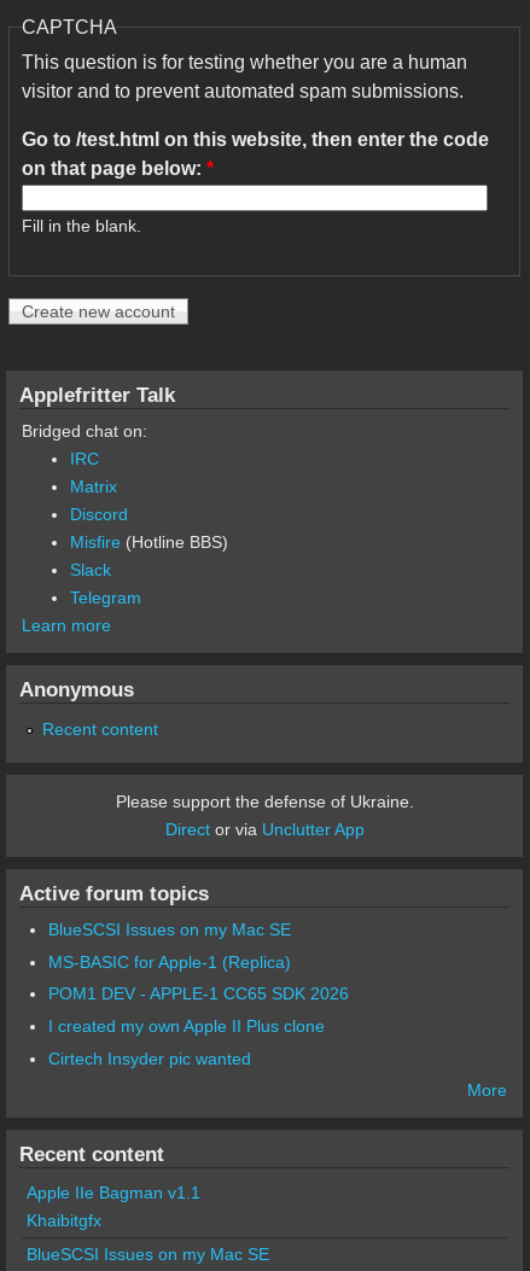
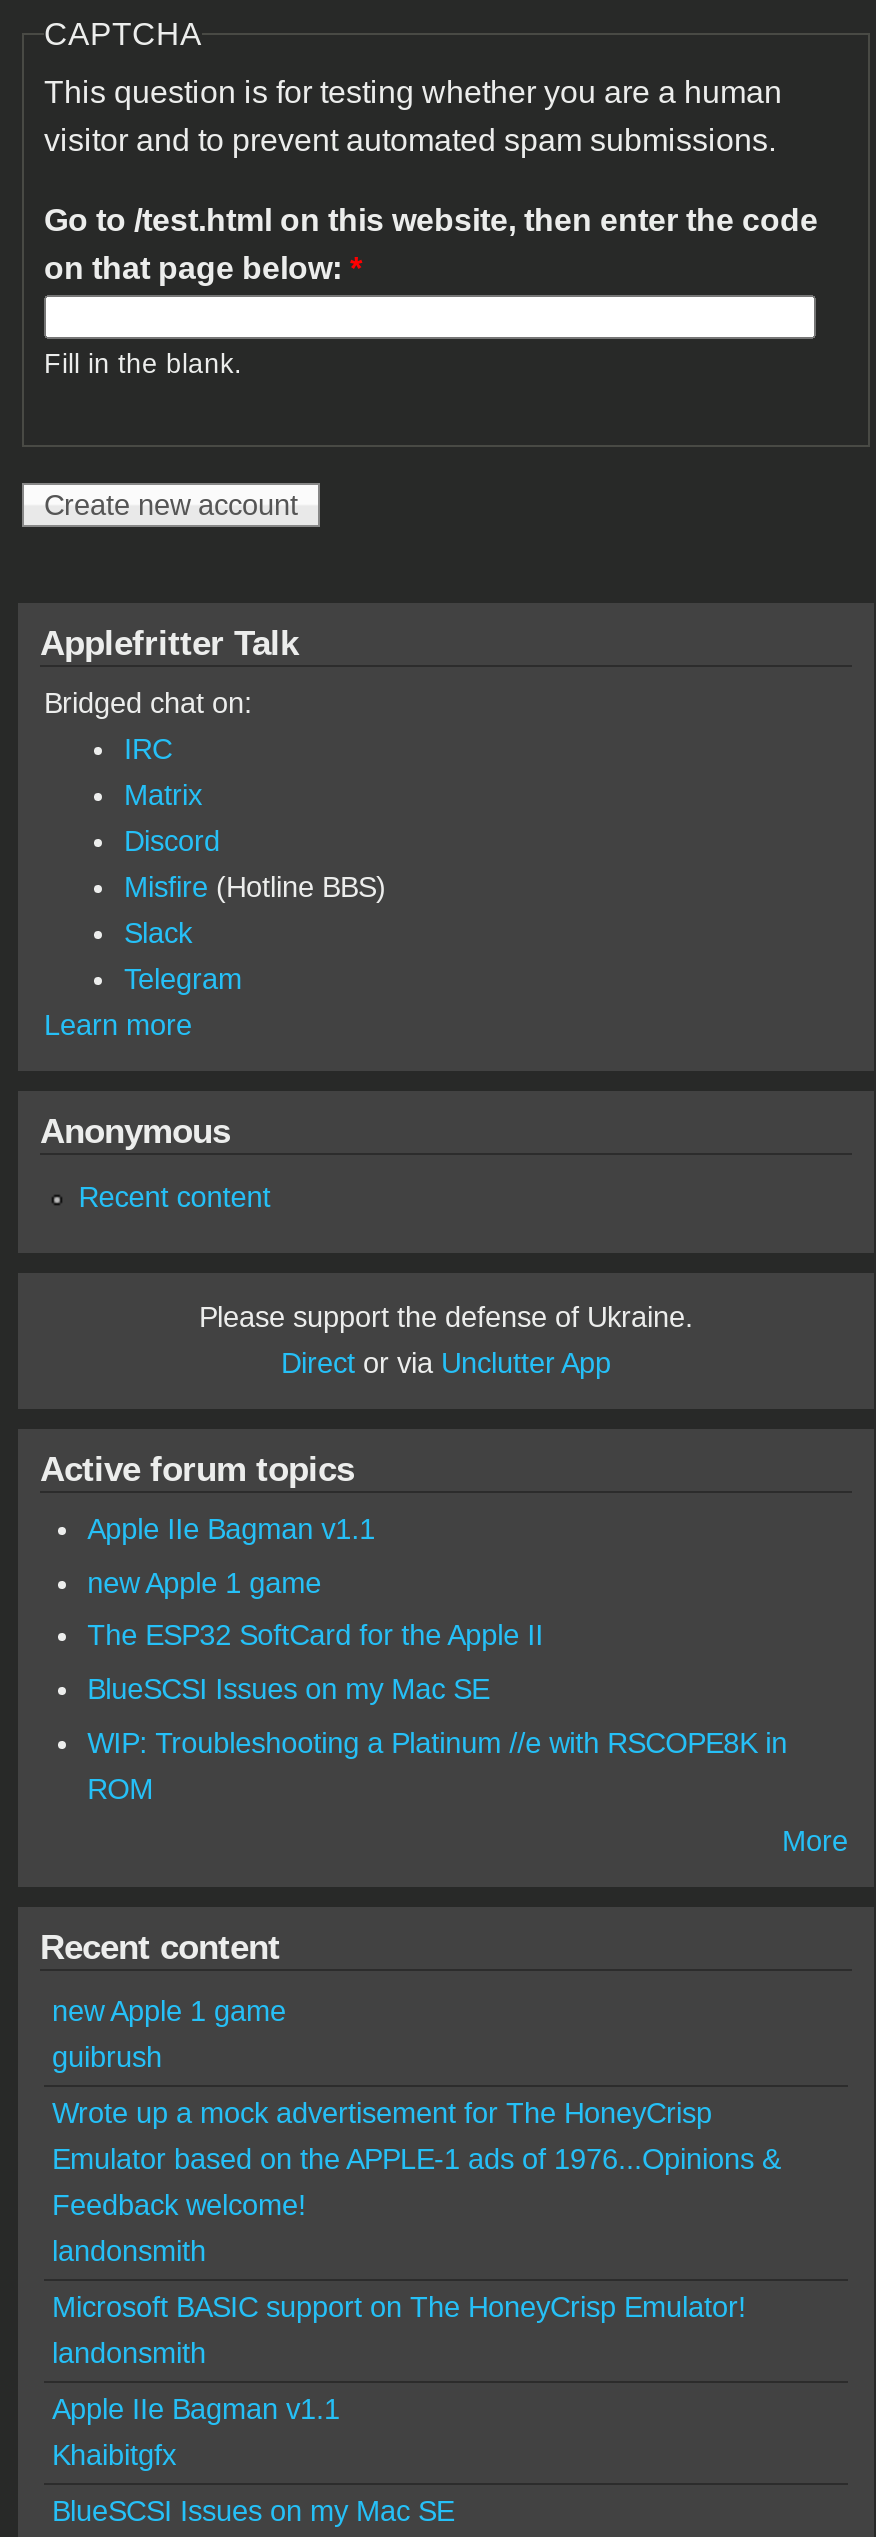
none -> [87,1513,543,1652] Apple IIe Bagman v1.1 | new Apple 1 game | The ESP32 SoftCard for the Apple II
[48,952,348,1068] MS-BASIC for Apple-1 (Replica) | POM1 DEV - APPLE-1 CC65 SDK 2026 | I created my own Apple II Plus clone | Cirtech Insyder pic wanted -> [87,1726,787,1804] WIP: Troubleshooting a Platinum //e with RSCOPE8K in | ROM
none -> [52,1995,780,2369] new Apple 1 game | guibrush | Wrote up a mock advertisement for The HoneyCrisp | Emulator based on the APPLE-1 ads of 1976...Opinions & | Feedback welcome! | landonsmith | Microsoft BASIC support on The HoneyCrisp Emulator! | landonsmith

